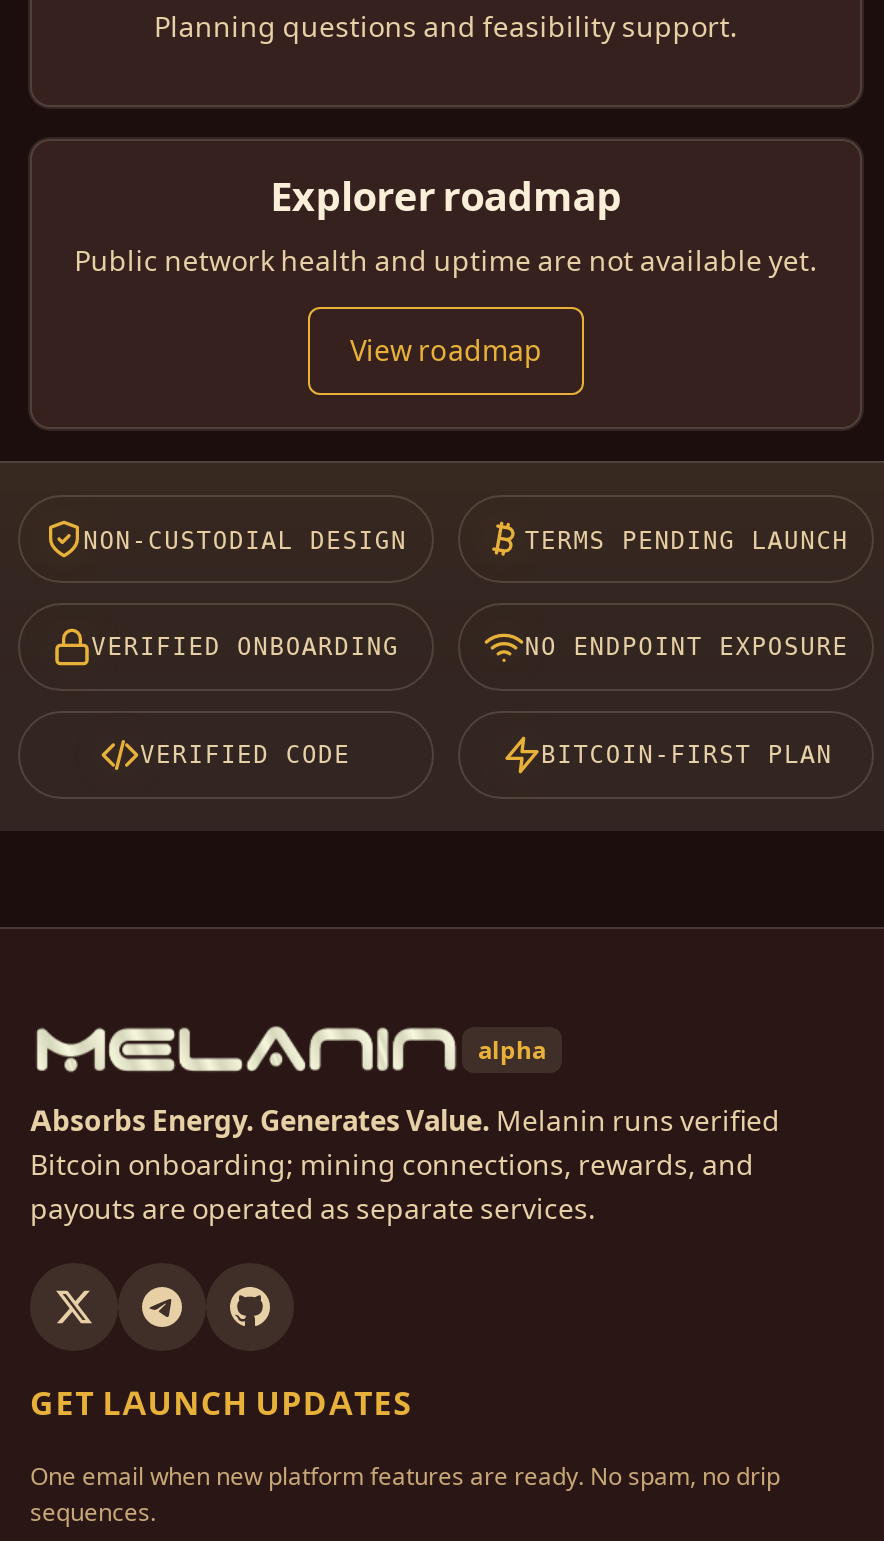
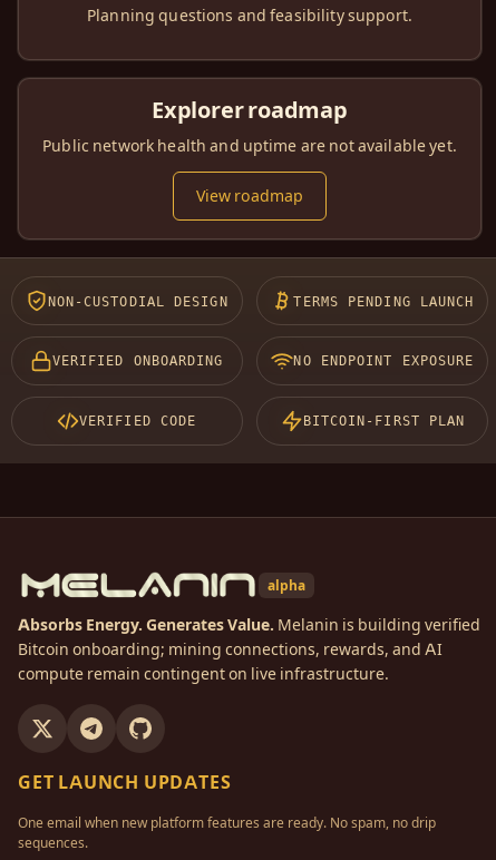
[30,1102,780,1226] Absorbs Energy. Generates Value. Melanin runs verified | Bitcoin onboarding; mining connections, rewards, and | payouts are operated as separate services. -> [18,615,480,684] Absorbs Energy. Generates Value. Melanin is building verified | Bitcoin onboarding; mining connections, rewards, and AI | compute remain contingent on live infrastructure.

